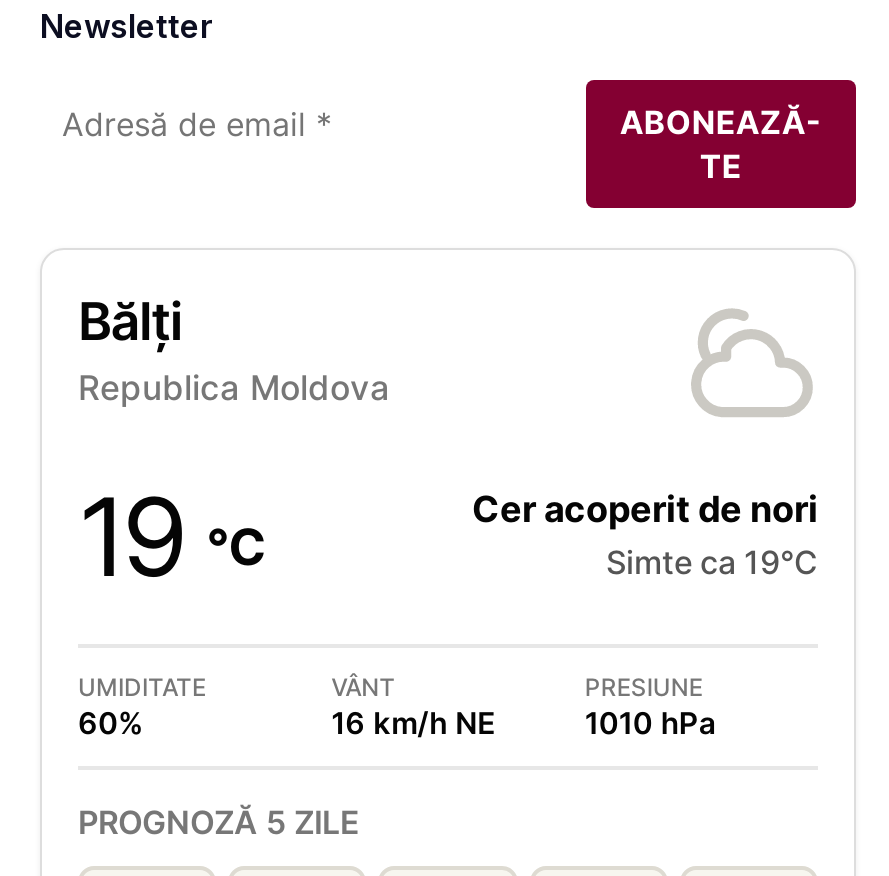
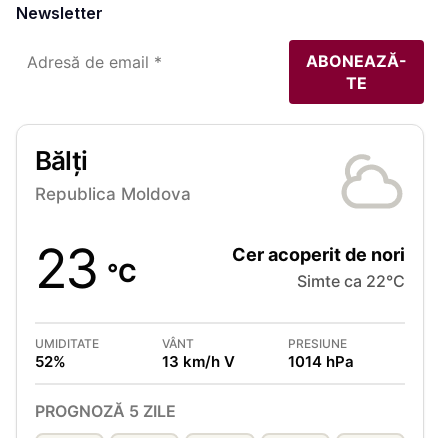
[78,472,267,602] 19 °C -> [35,236,137,301] 23 °C
[606,542,818,582] Simte ca 19°C -> [297,271,405,291] Simte ca 22°C
[78,704,144,742] 60% -> [35,352,66,371] 52%
[331,704,495,742] 16 km/h NE -> [162,352,235,371] 13 km/h V
[585,704,717,742] 1010 hPa -> [288,352,354,371] 1014 hPa

